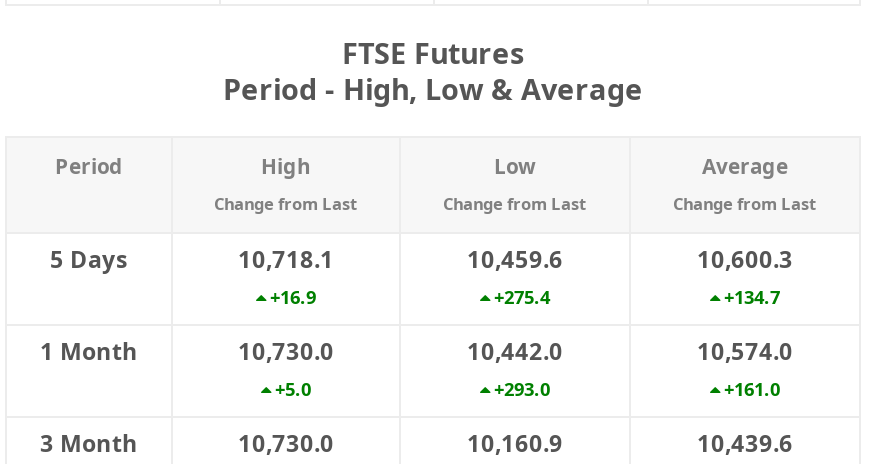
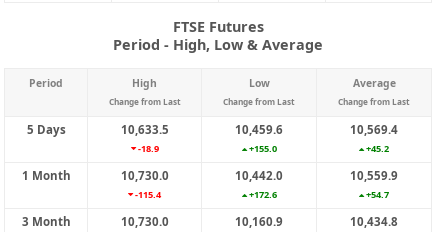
[238,243,334,273] 10,718.1 -> [120,122,168,137] 10,633.5
[697,243,793,273] 10,600.3 -> [350,122,398,137] 10,569.4
[266,283,316,309] +16.9 -> [135,142,158,155] -18.9
[490,283,550,309] +275.4 -> [246,142,276,155] +155.0
[720,283,780,309] +134.7 -> [364,142,389,155] +45.2
[697,335,793,365] 10,574.0 -> [350,168,398,183] 10,559.9
[271,375,311,401] +5.0 -> [133,188,161,201] -115.4
[490,375,550,401] +293.0 -> [246,188,276,201] +172.6
[720,375,780,401] +161.0 -> [364,188,389,201] +54.7
[697,427,793,457] 10,439.6 -> [350,214,398,229] 10,434.8

